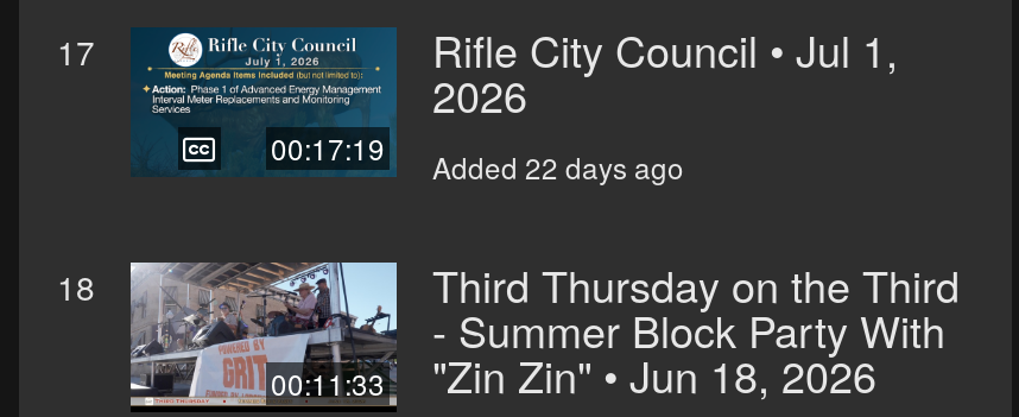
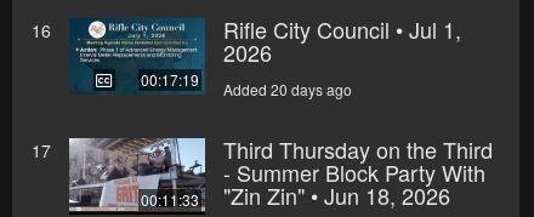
[57,28,95,75] 17 -> [32,18,51,43] 16
[432,146,684,187] Added 22 days ago -> [223,79,352,100] Added 20 days ago
[57,263,95,310] 18 -> [32,138,51,163] 17

